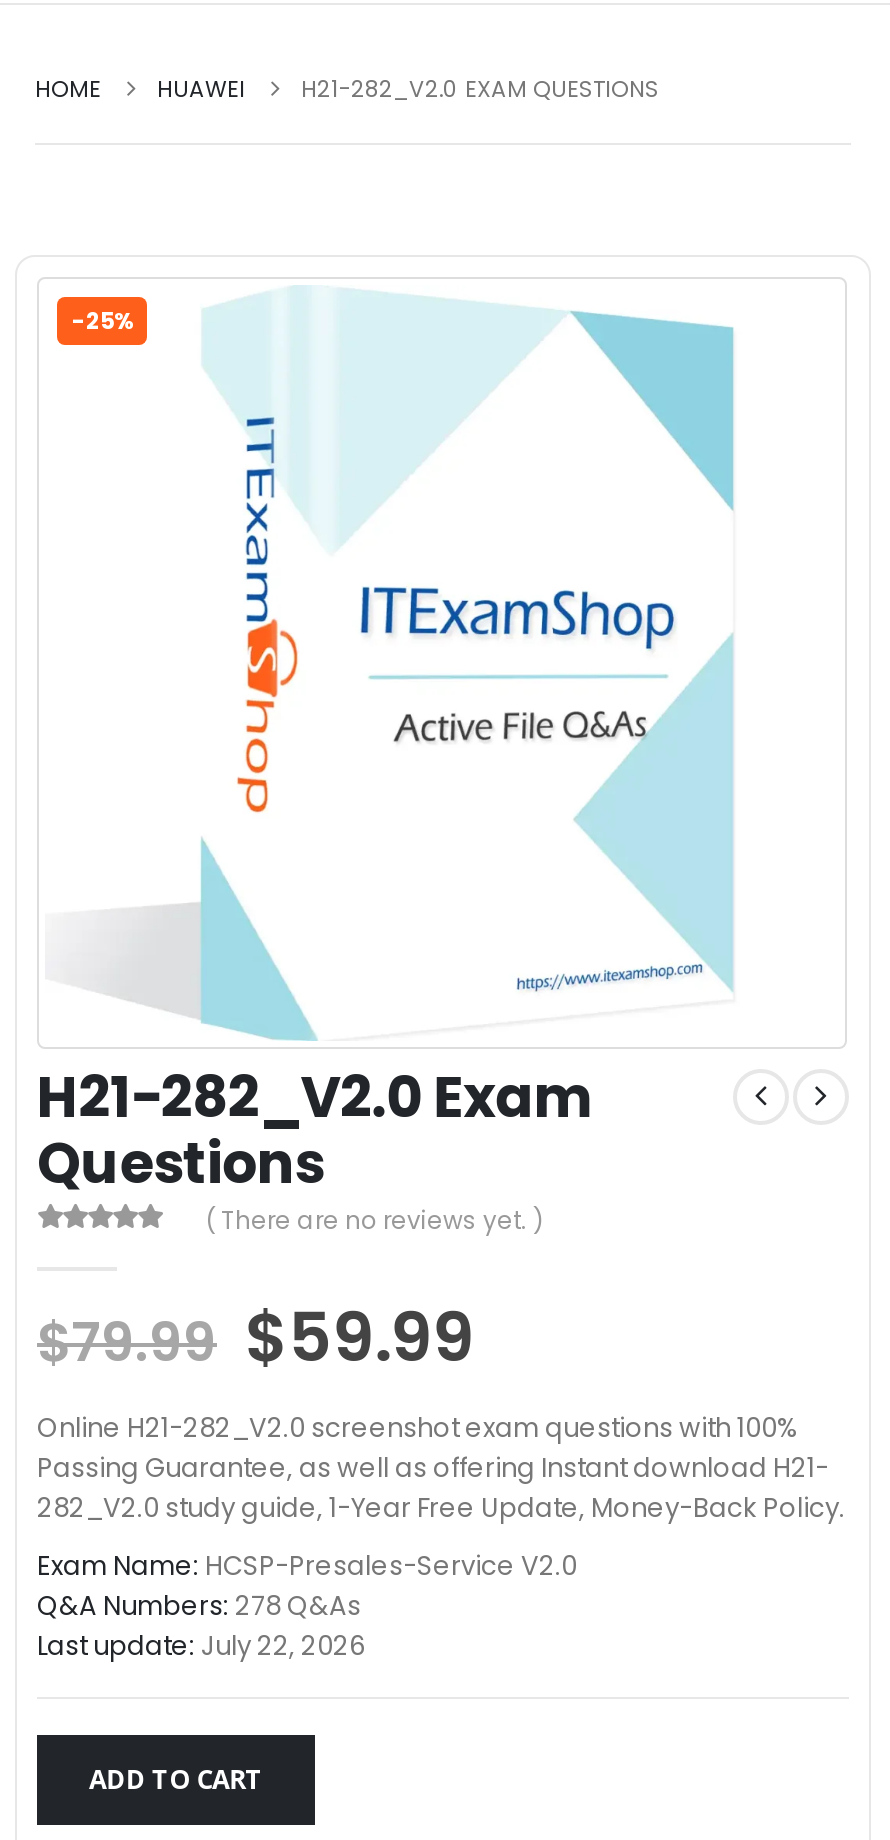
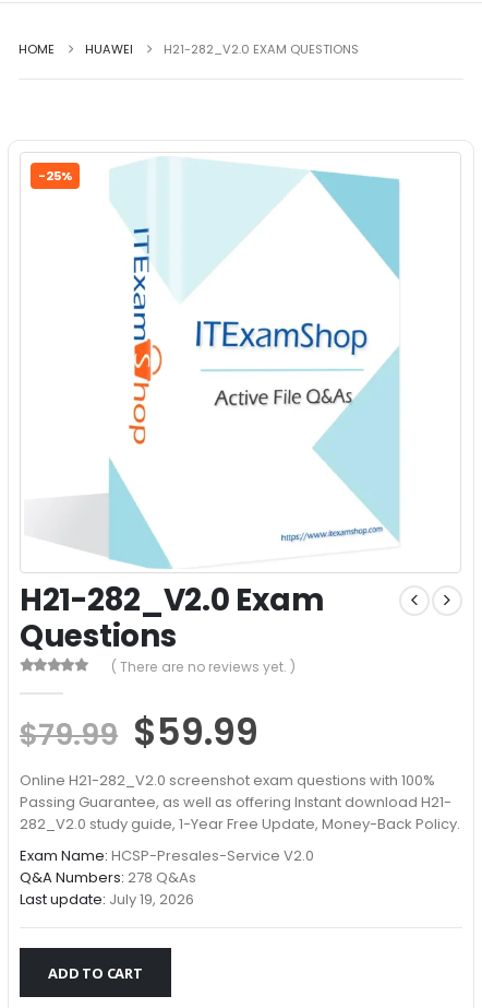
[37,1626,365,1664] Last update: July 22, 2026 -> [20,889,194,909] Last update: July 19, 2026

